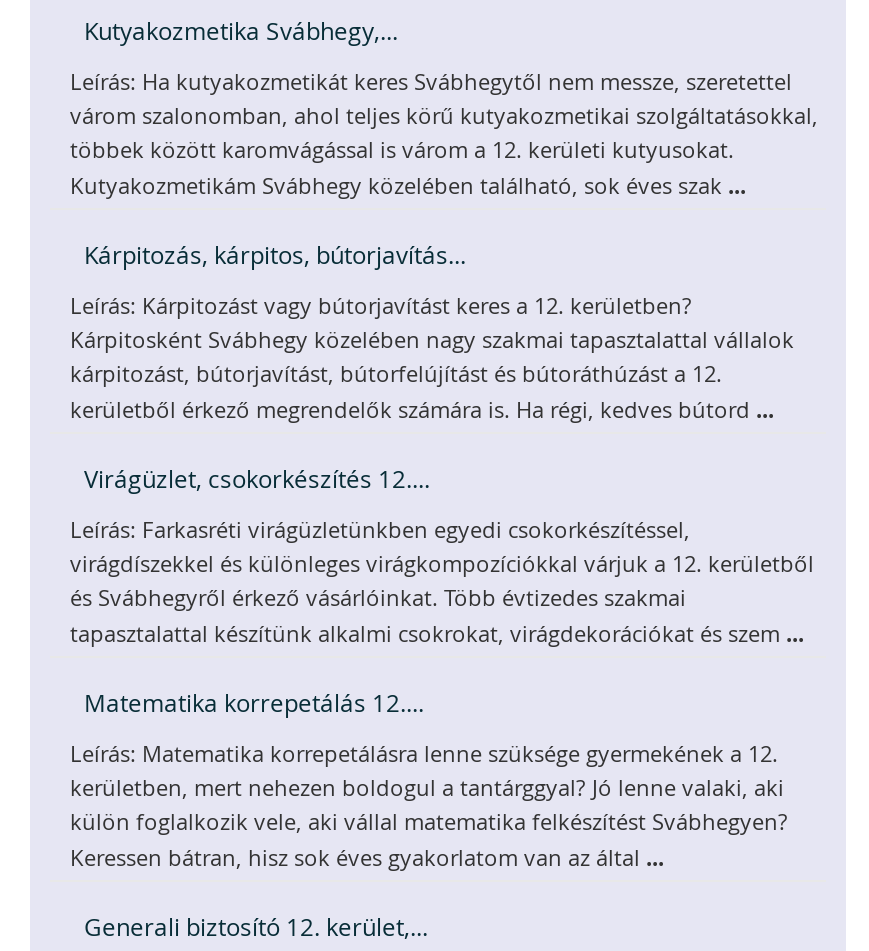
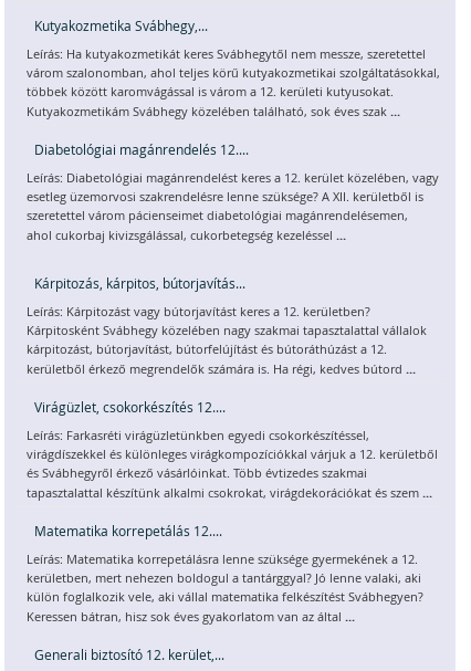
none -> [27,140,439,243] Diabetológiai magánrendelés 12.... | Leírás: Diabetológiai magánrendelést keres a 12. kerület közelében, vagy | esetleg üzemorvosi szakrendelésre lenne szüksége? A XII. kerületből is | szeretettel várom pácienseimet diabetológiai magánrendelésemen, | ahol cukorbaj kivizsgálással, cukorbetegség kezeléssel...

